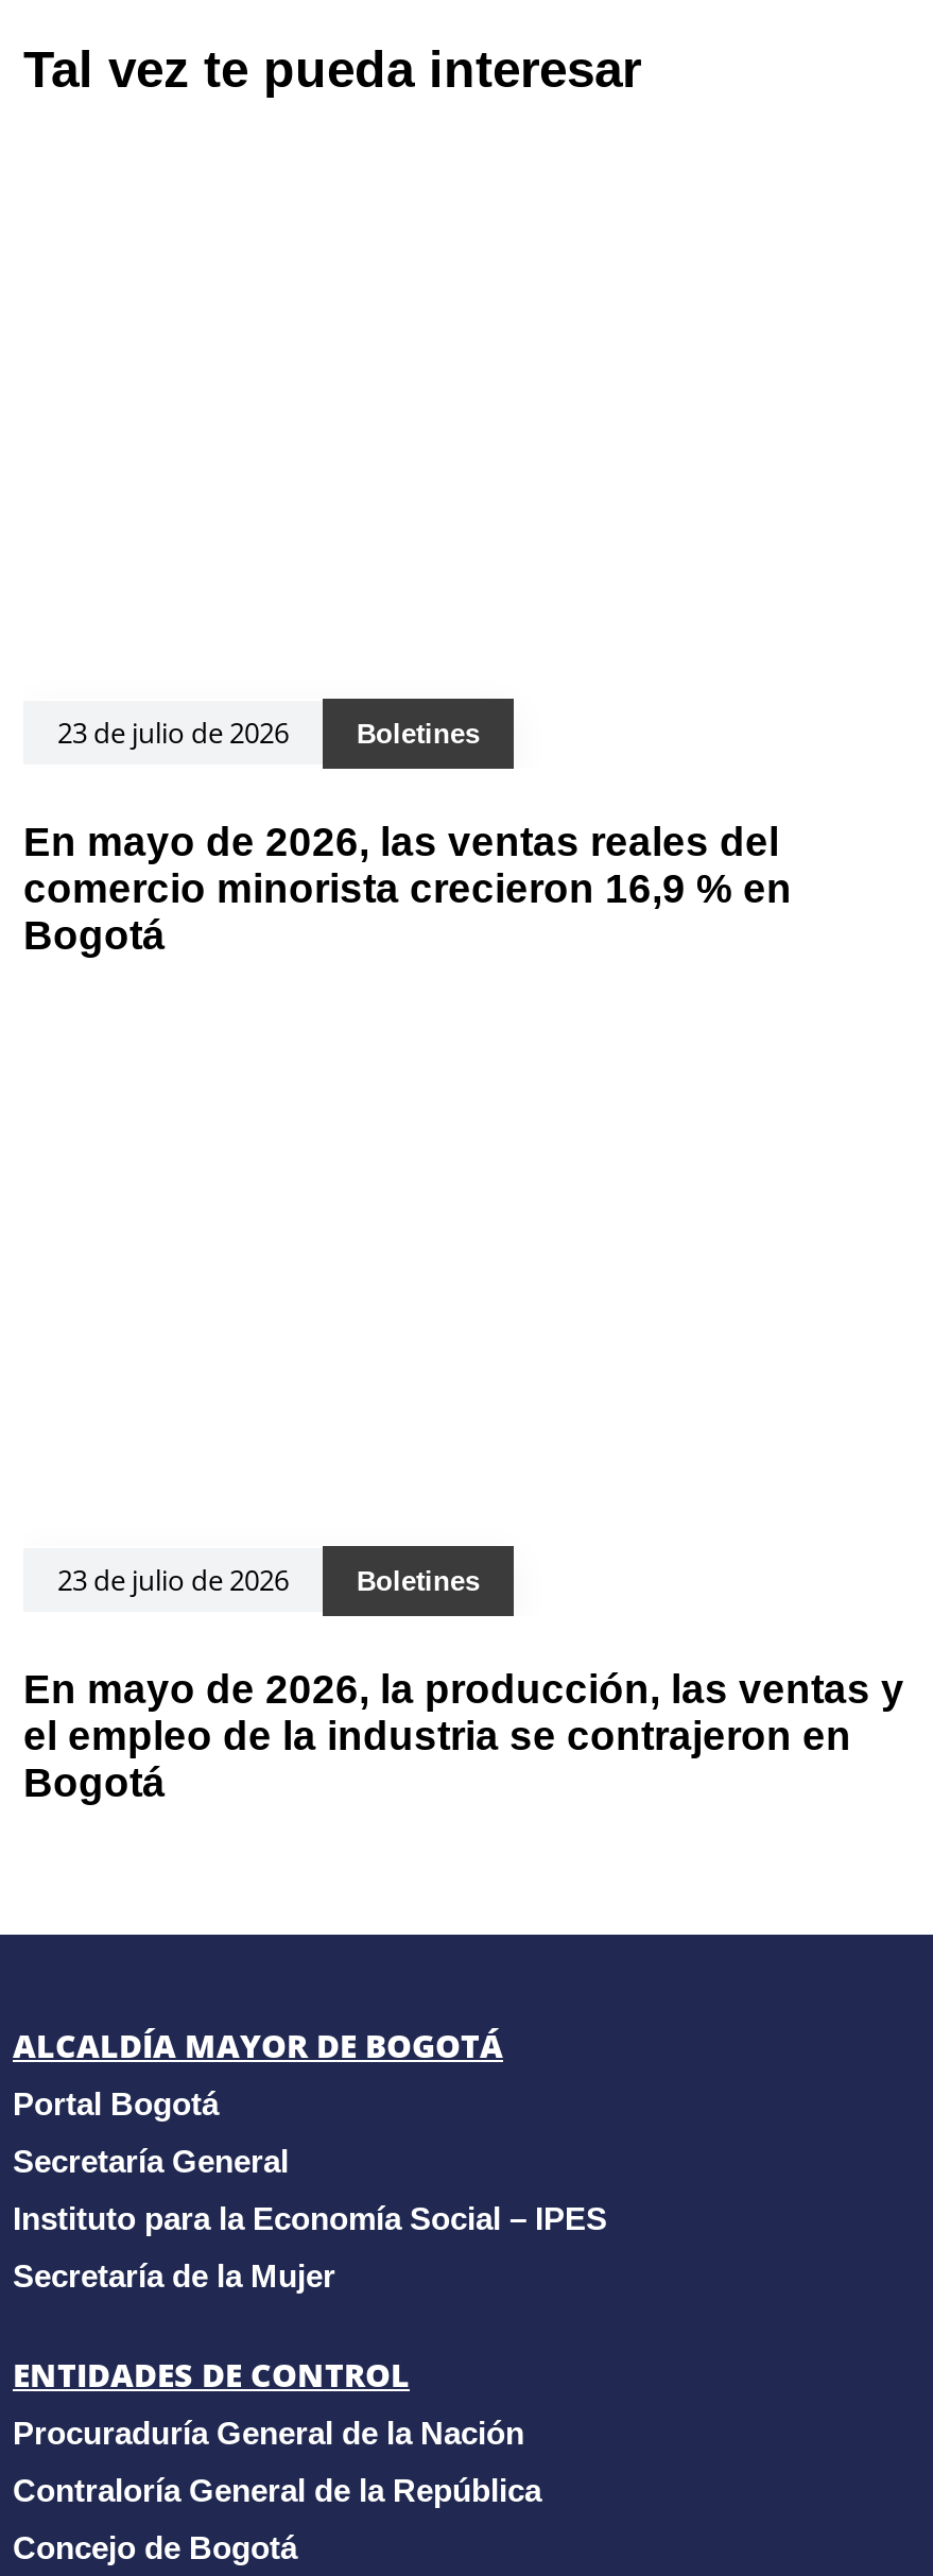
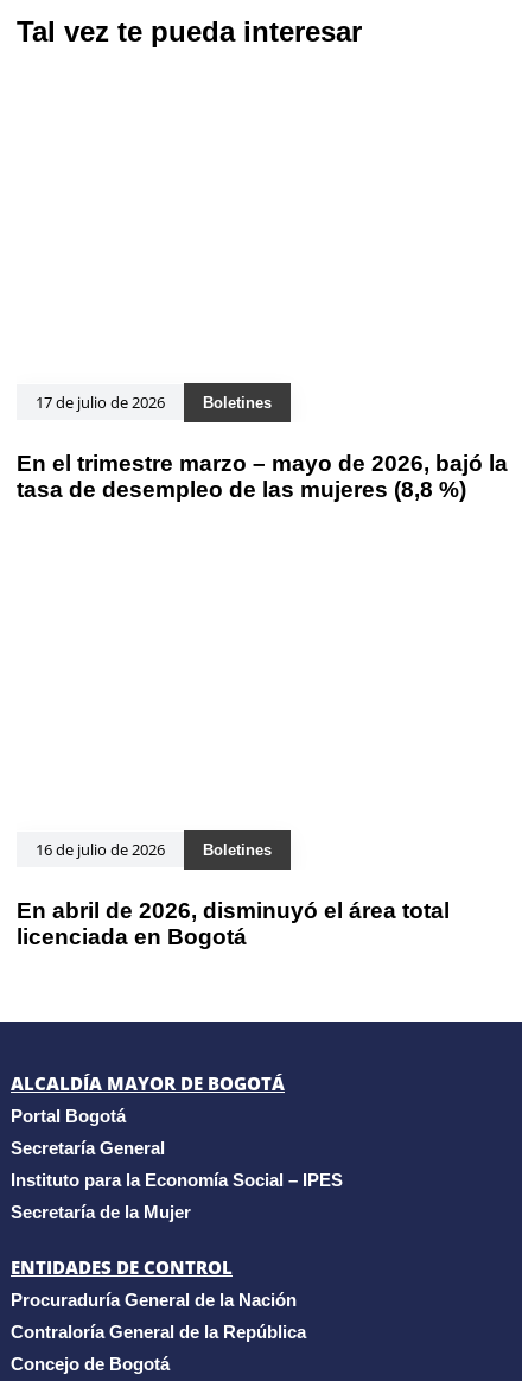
[57,714,289,753] 23 de julio de 2026 -> [36,392,165,413] 17 de julio de 2026
[23,820,792,958] En mayo de 2026, las ventas reales del | comercio minorista crecieron 16,9 % en | Bogotá -> [17,451,508,502] En el trimestre marzo – mayo de 2026, bajó la | tasa de desempleo de las mujeres (8,8 %)
[57,1561,289,1600] 23 de julio de 2026 -> [36,839,165,860] 16 de julio de 2026
[23,1666,904,1804] En mayo de 2026, la producción, las ventas y | el empleo de la industria se contrajeron en | Bogotá -> [17,898,450,949] En abril de 2026, disminuyó el área total | licenciada en Bogotá

